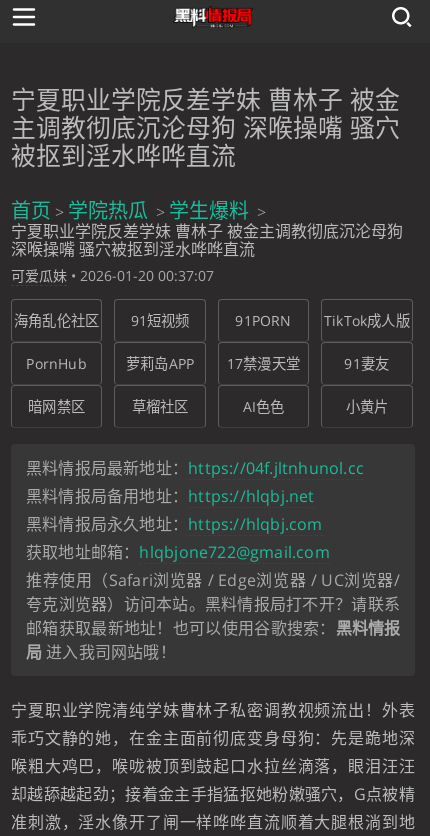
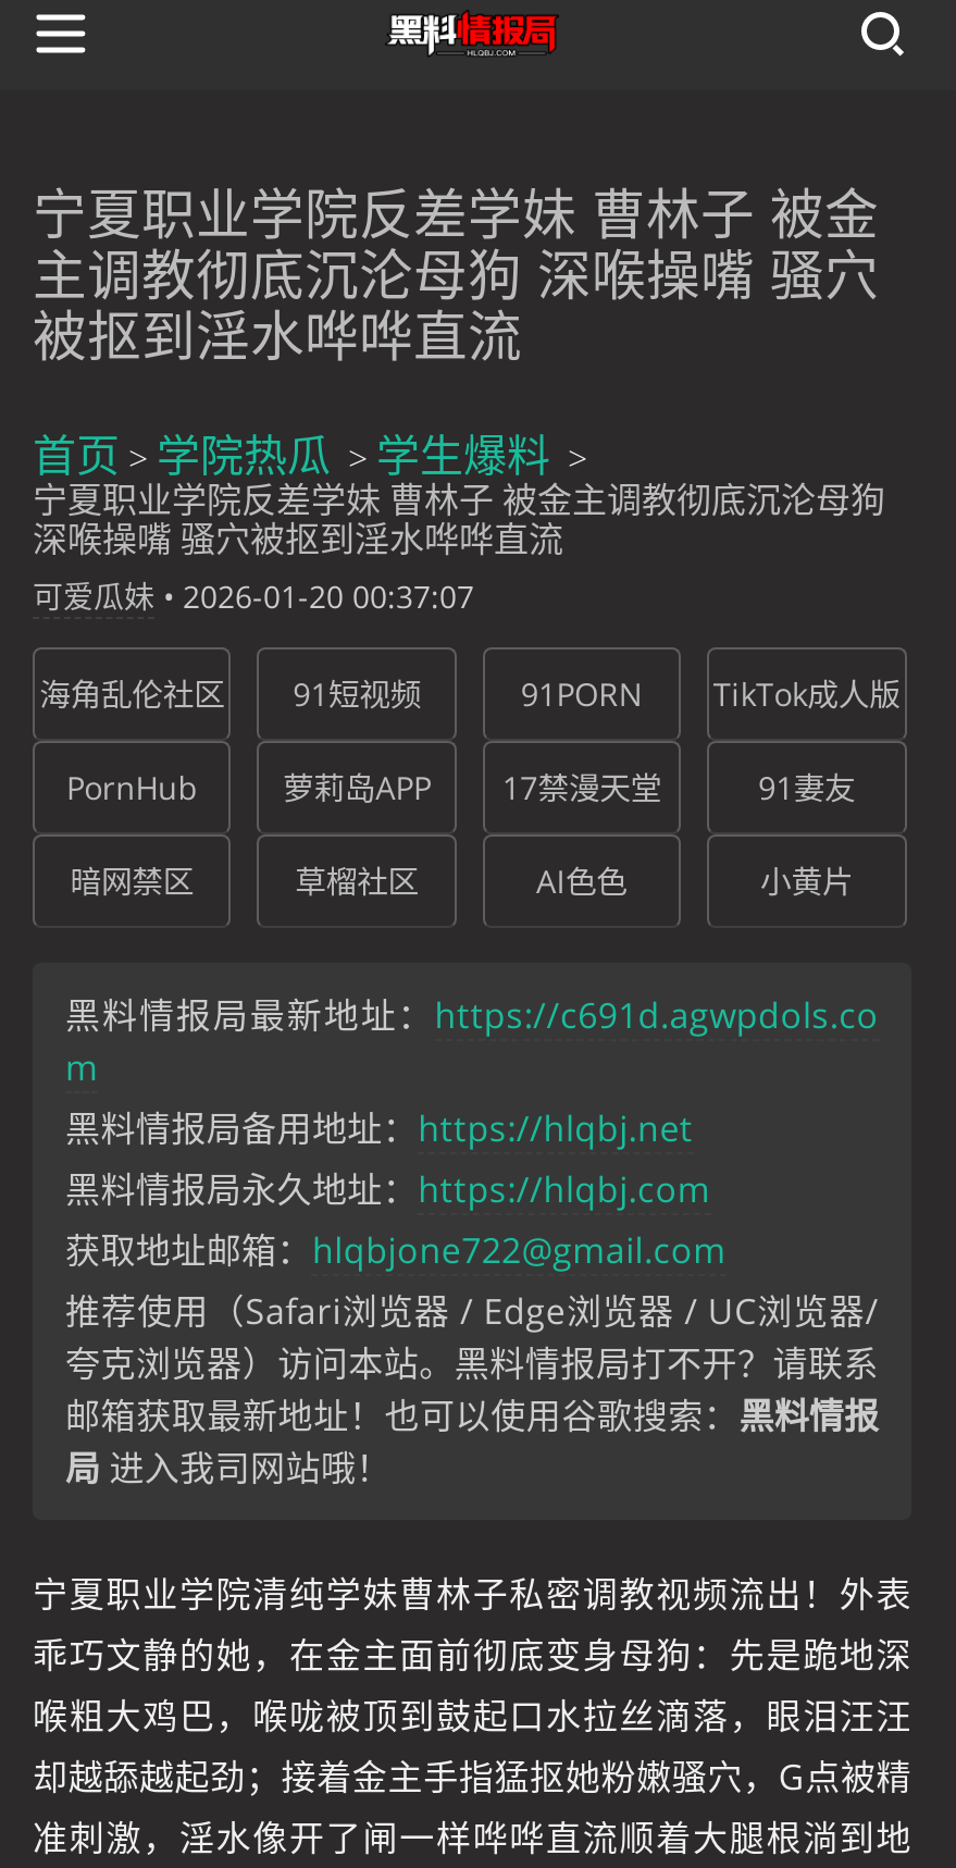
[26,457,364,479] 黑料情报局最新地址：https://04f.jltnhunol.cc -> [65,992,879,1092] 黑料情报局最新地址：https://c691d.agwpdols.co | m

